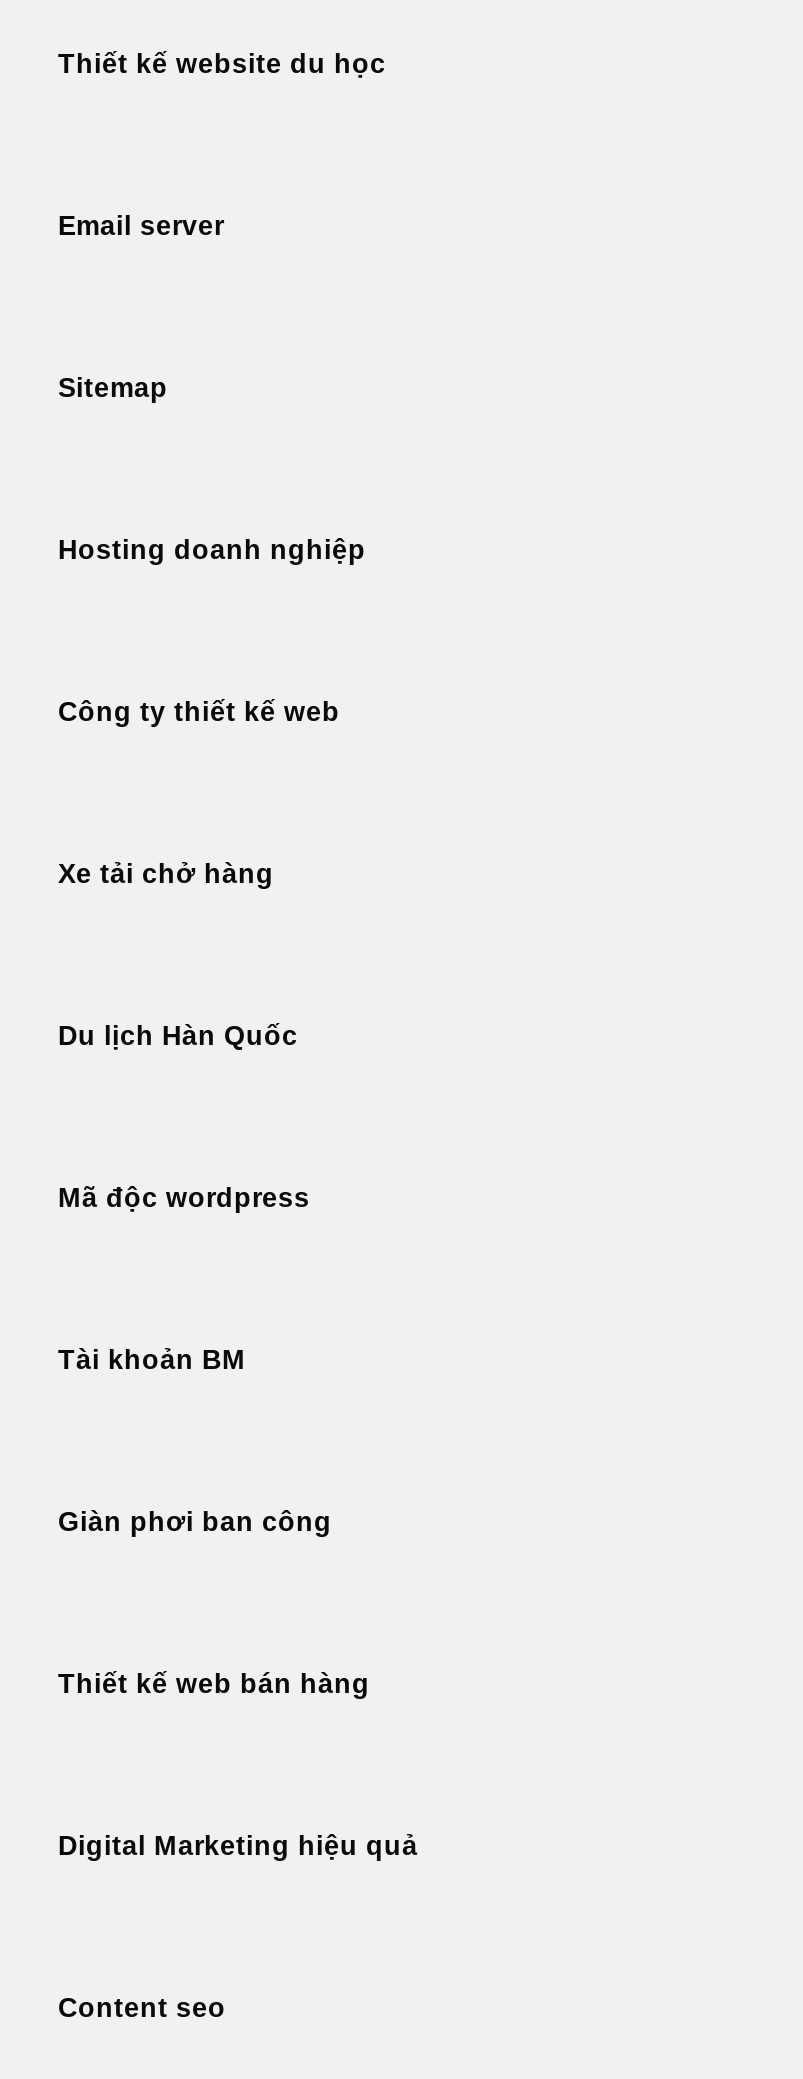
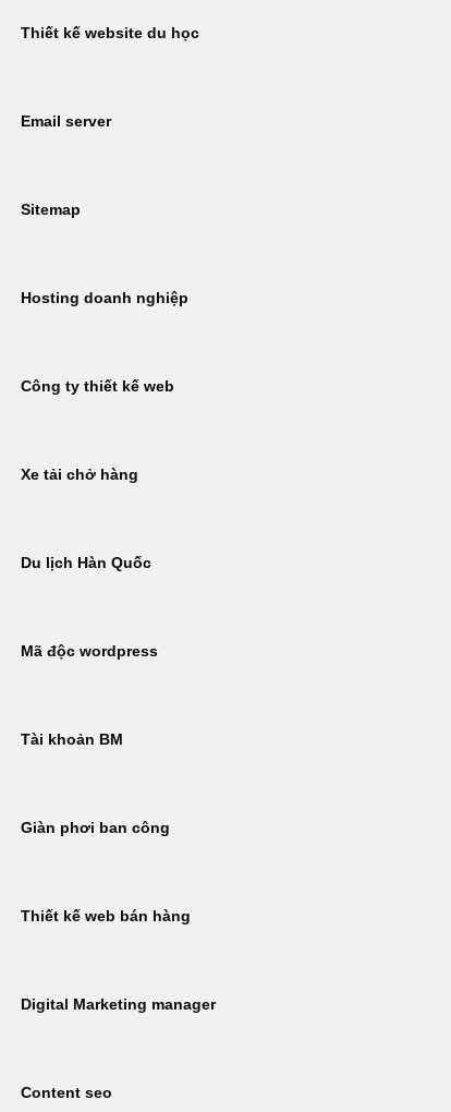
[58,1831,418,1861] Digital Marketing hiệu quả -> [21,997,216,1013] Digital Marketing manager

